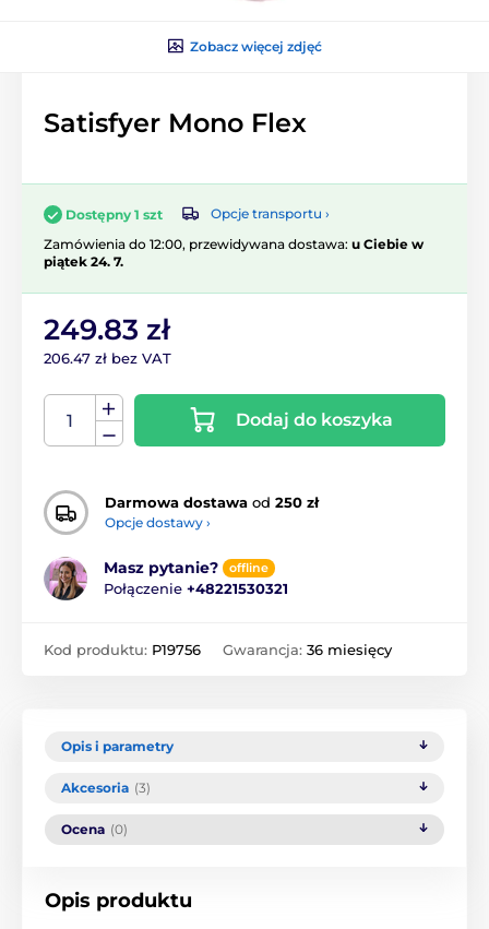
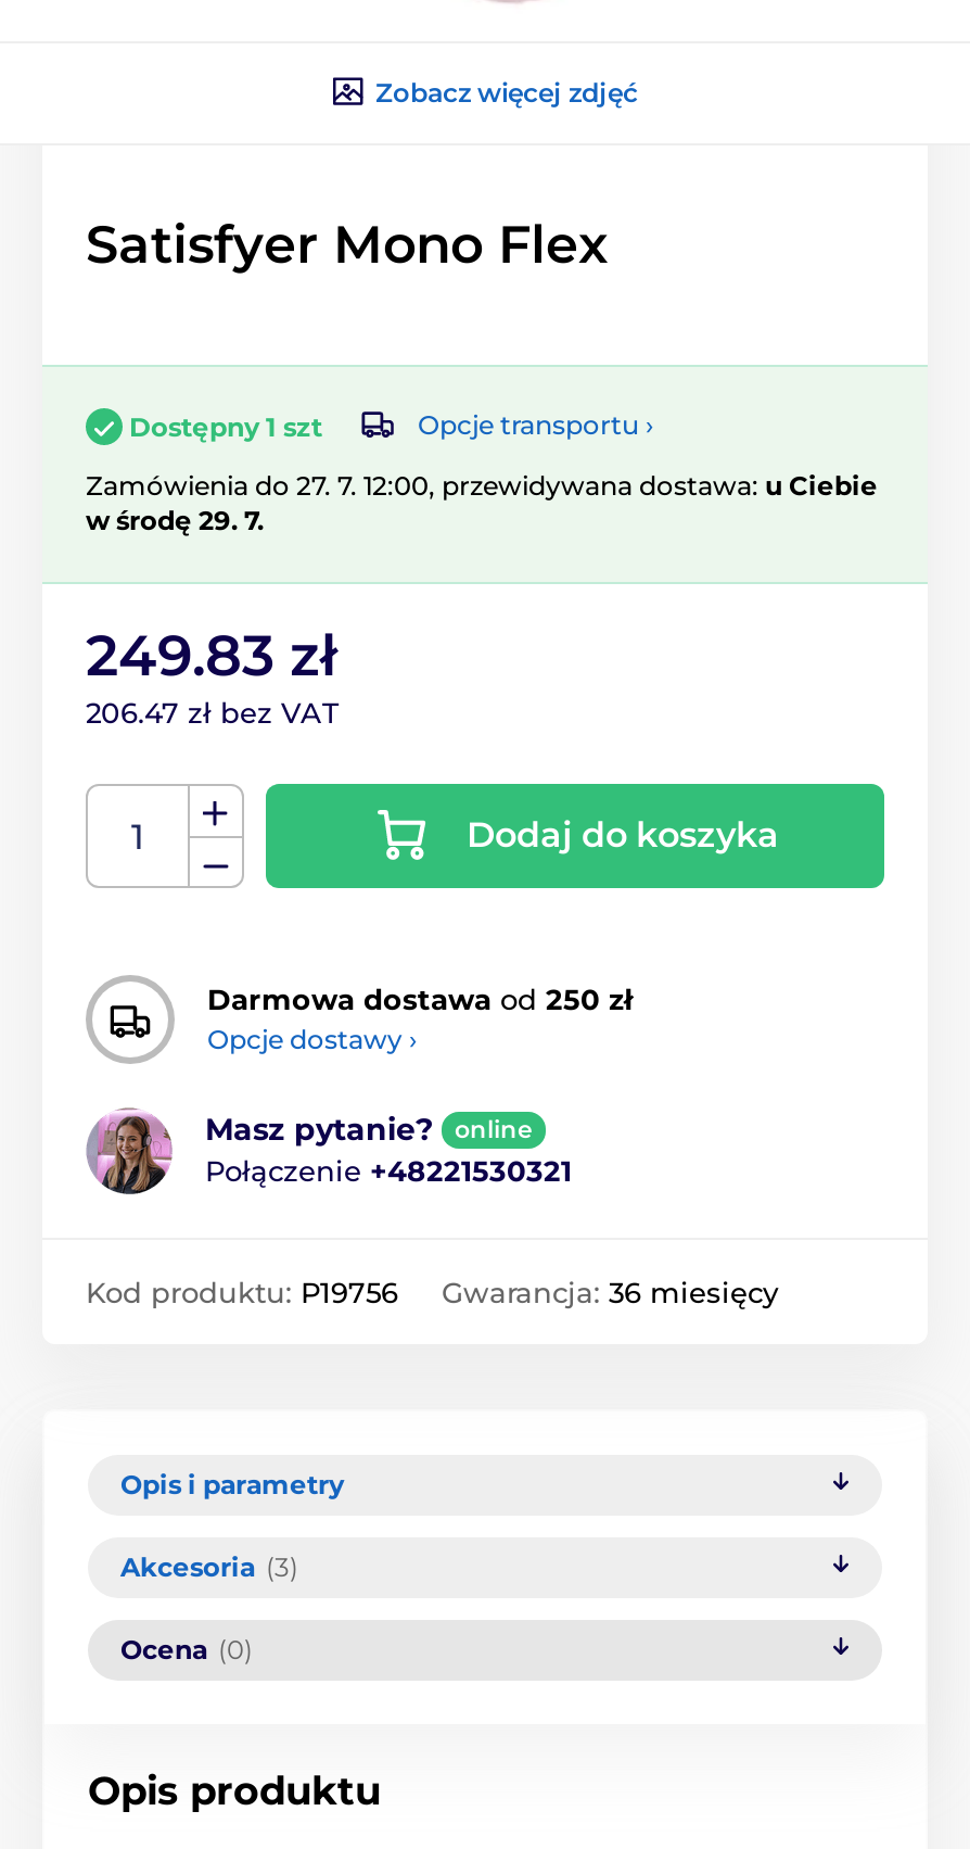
[44,236,424,269] Zamówienia do 12:00, przewidywana dostawa: u Ciebie w | piątek 24. 7. -> [86,469,878,536] Zamówienia do 27. 7. 12:00, przewidywana dostawa: u Ciebie | w środę 29. 7.
[229,560,269,576] offline -> [455,1115,533,1145] online

